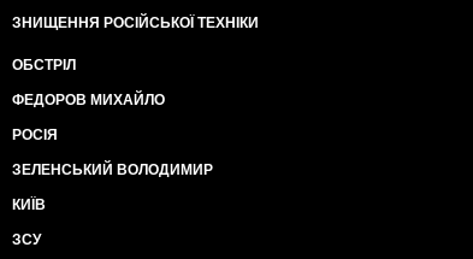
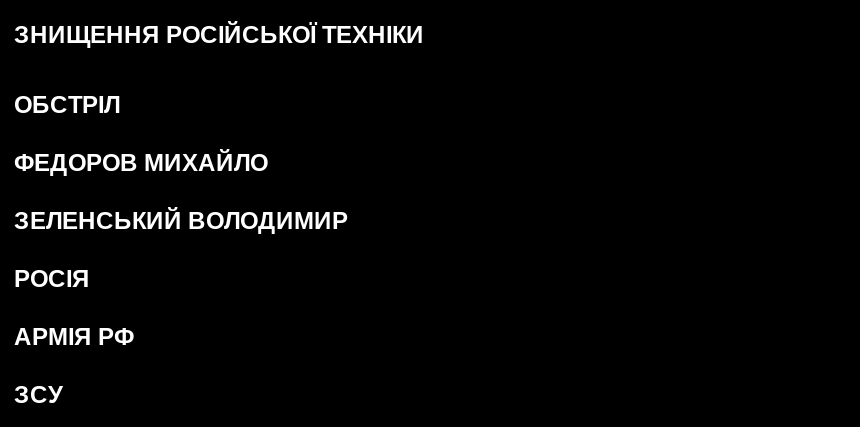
moved [12,126,58,143] -> [14,265,90,293]: РОСІЯ
moved [12,161,213,178] -> [14,207,348,235]: ЗЕЛЕНСЬКИЙ ВОЛОДИМИР
[12,196,46,213] КИЇВ -> [14,323,134,351] АРМІЯ РФ

